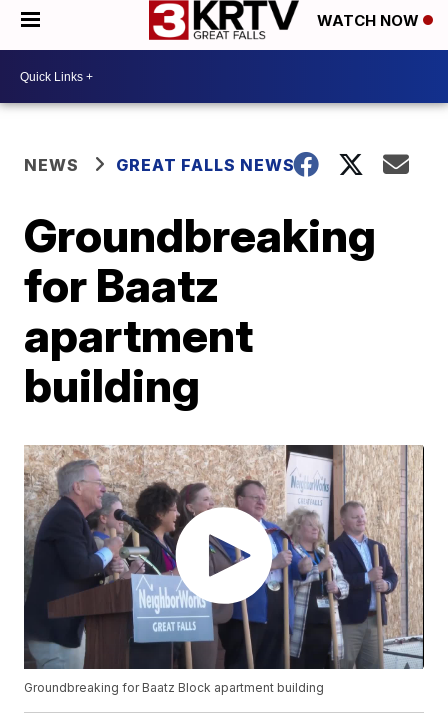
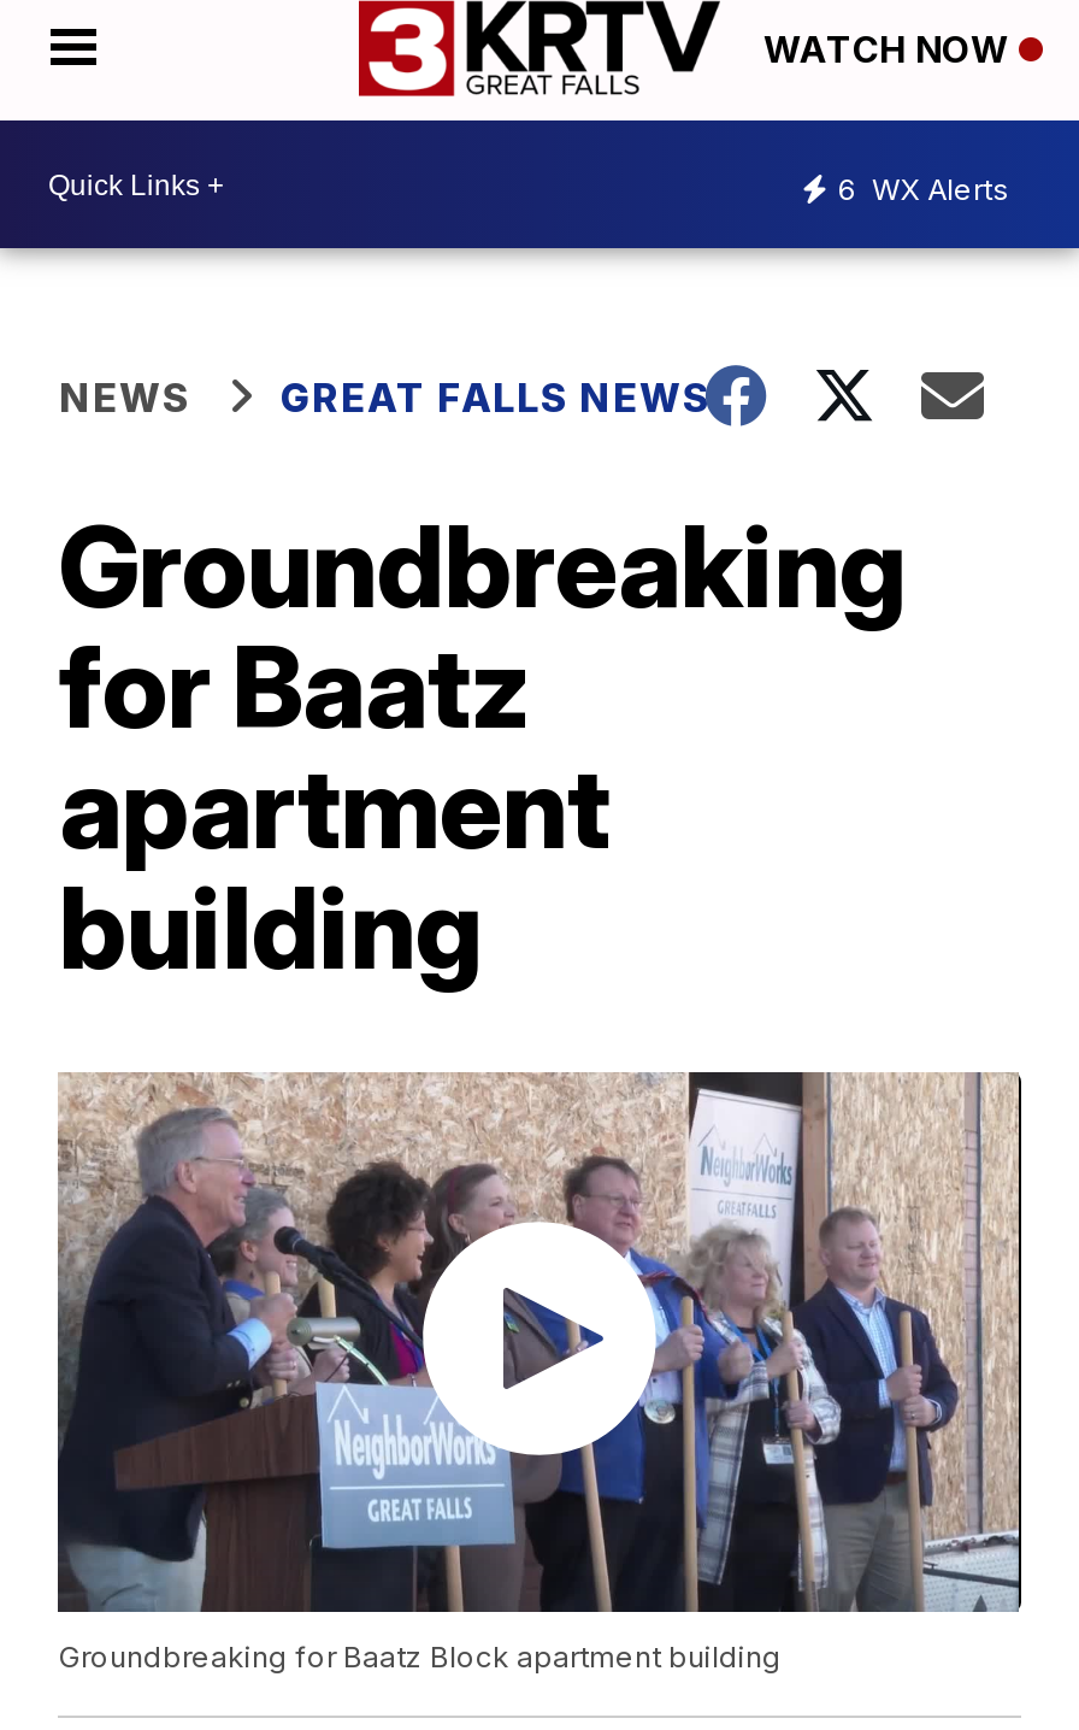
none -> [838,170,1009,206] 6 WX Alerts

